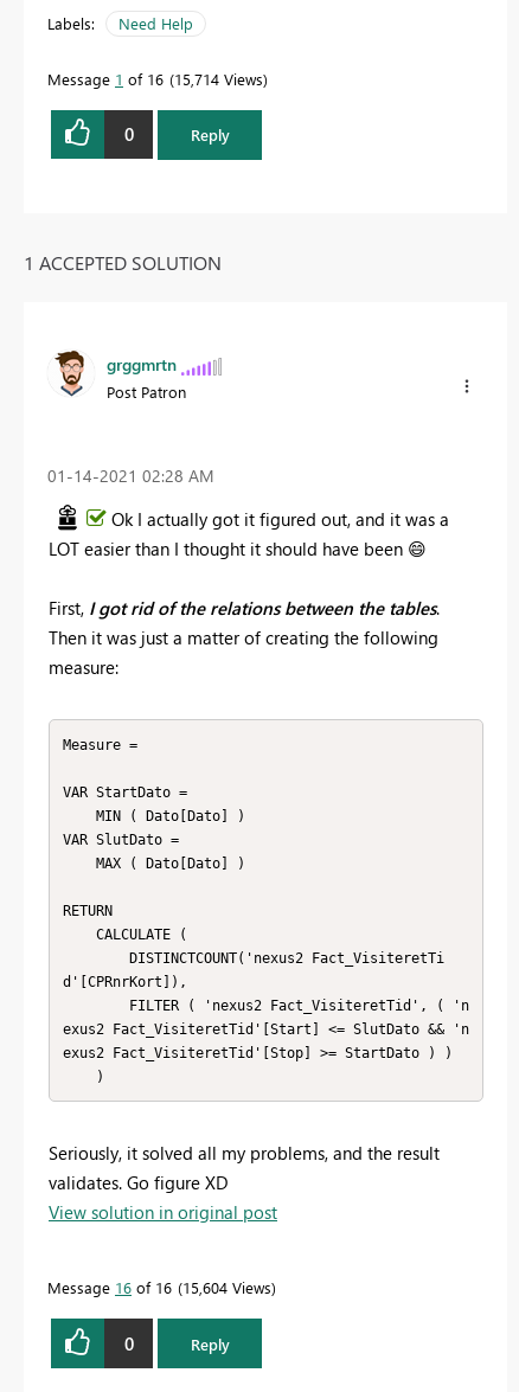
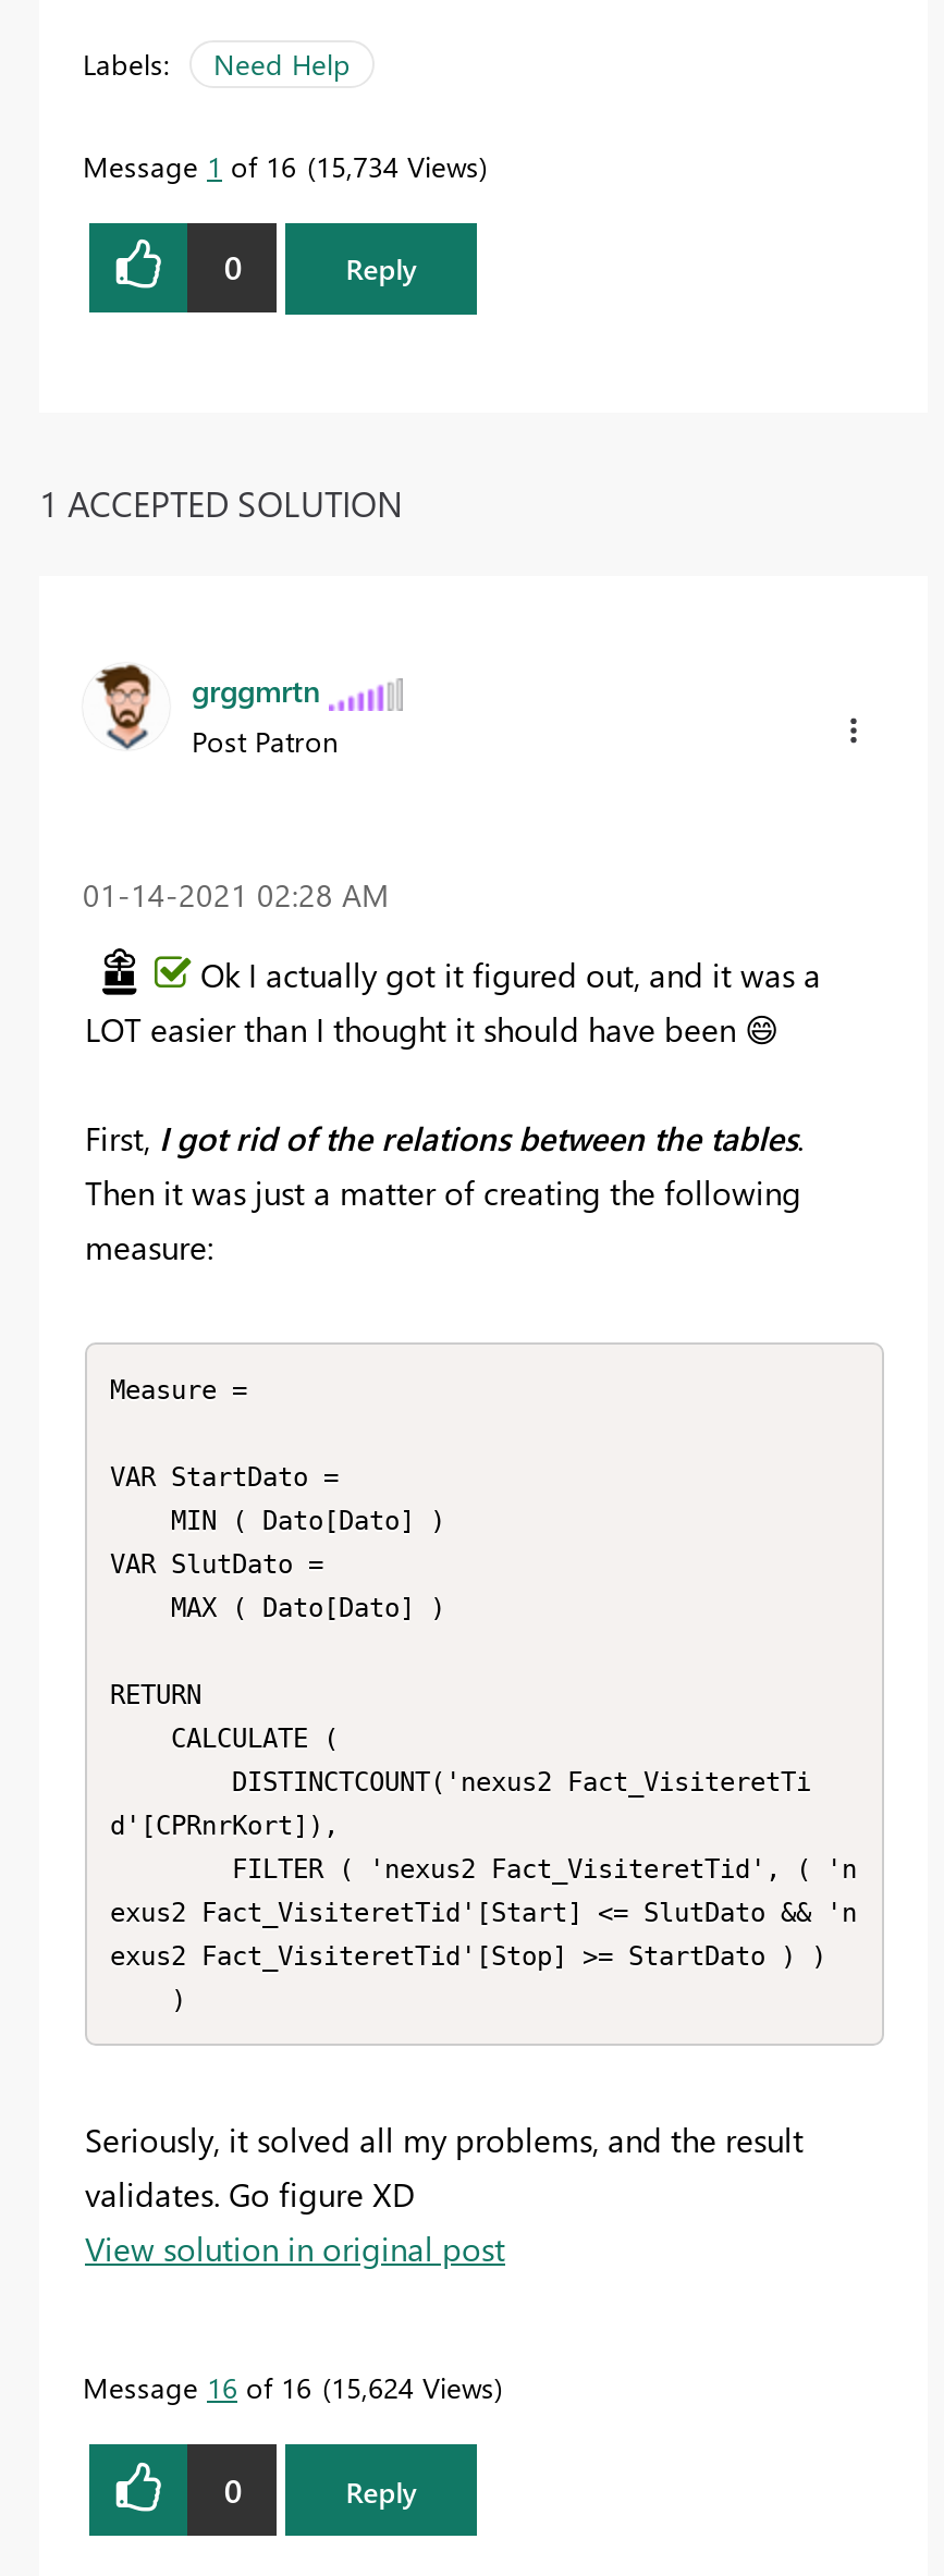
[47,68,263,88] Message 1 of 16 15,714 Views -> [83,146,479,183] Message 1 of 16 15,734 Views
[47,1277,271,1297] Message 16 of 16 15,604 Views -> [83,2368,494,2405] Message 16 of 16 15,624 Views

